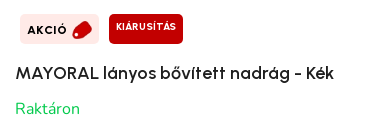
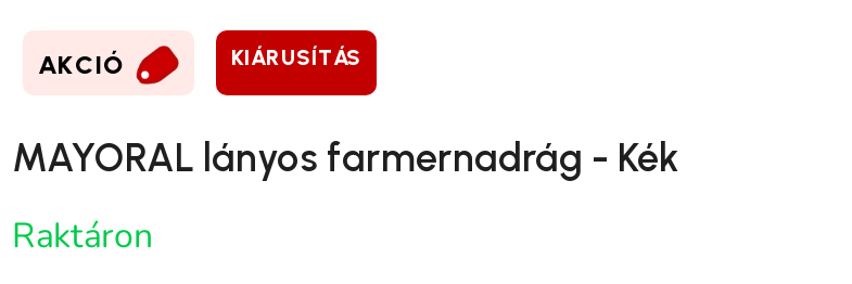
[15,62,334,84] MAYORAL lányos bővített nadrág - Kék -> [12,135,678,183] MAYORAL lányos farmernadrág - Kék

